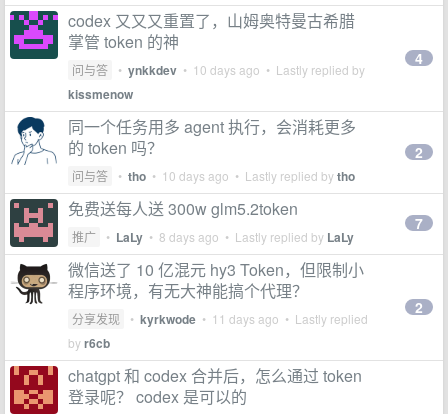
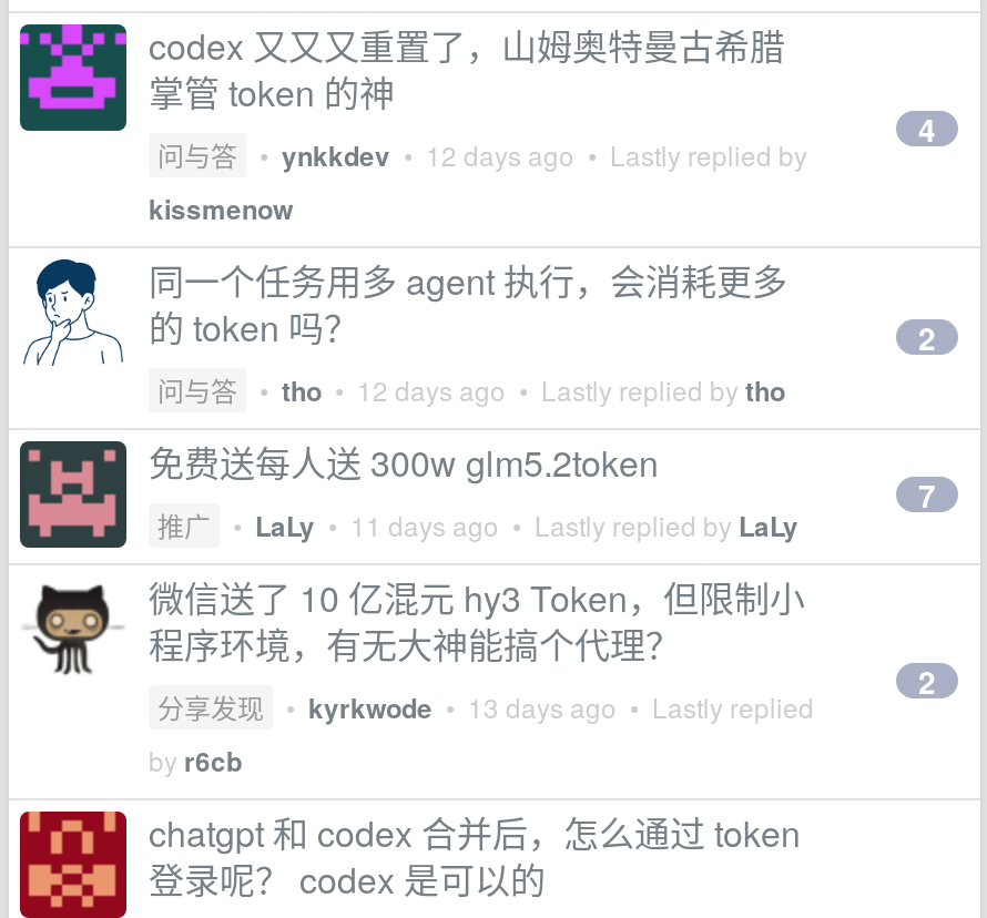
[72,61,365,79] 问与答 • ynkkdev • 10 days ago • Lastly replied by -> [157,135,807,175] 问与答 • ynkkdev • 12 days ago • Lastly replied by
[72,167,355,185] 问与答 • tho • 10 days ago • Lastly replied by tho -> [157,370,785,410] 问与答 • tho • 12 days ago • Lastly replied by tho
[72,228,354,246] 推广 • LaLy • 8 days ago • Lastly replied by LaLy -> [157,506,798,545] 推广 • LaLy • 11 days ago • Lastly replied by LaLy
[72,310,368,328] 分享发现 • kyrkwode • 11 days ago • Lastly replied -> [157,687,814,727] 分享发现 • kyrkwode • 13 days ago • Lastly replied

